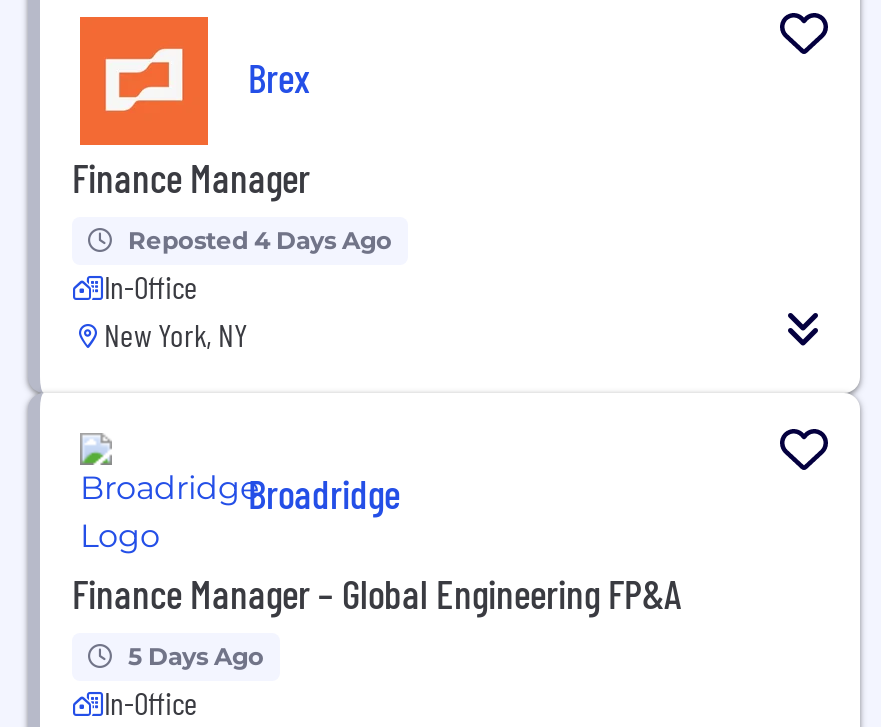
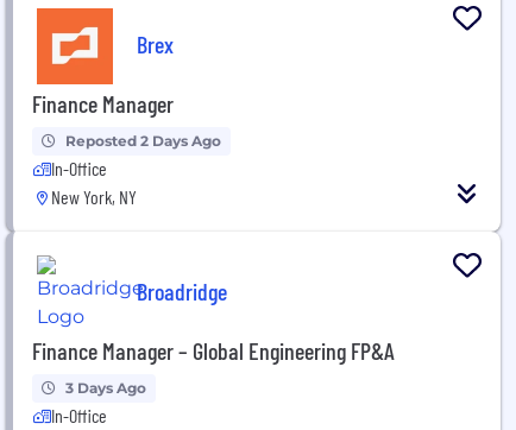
[128,224,392,254] Reposted 4 Days Ago -> [65,131,221,149] Reposted 2 Days Ago
[128,640,264,670] 5 Days Ago -> [65,379,146,396] 3 Days Ago

